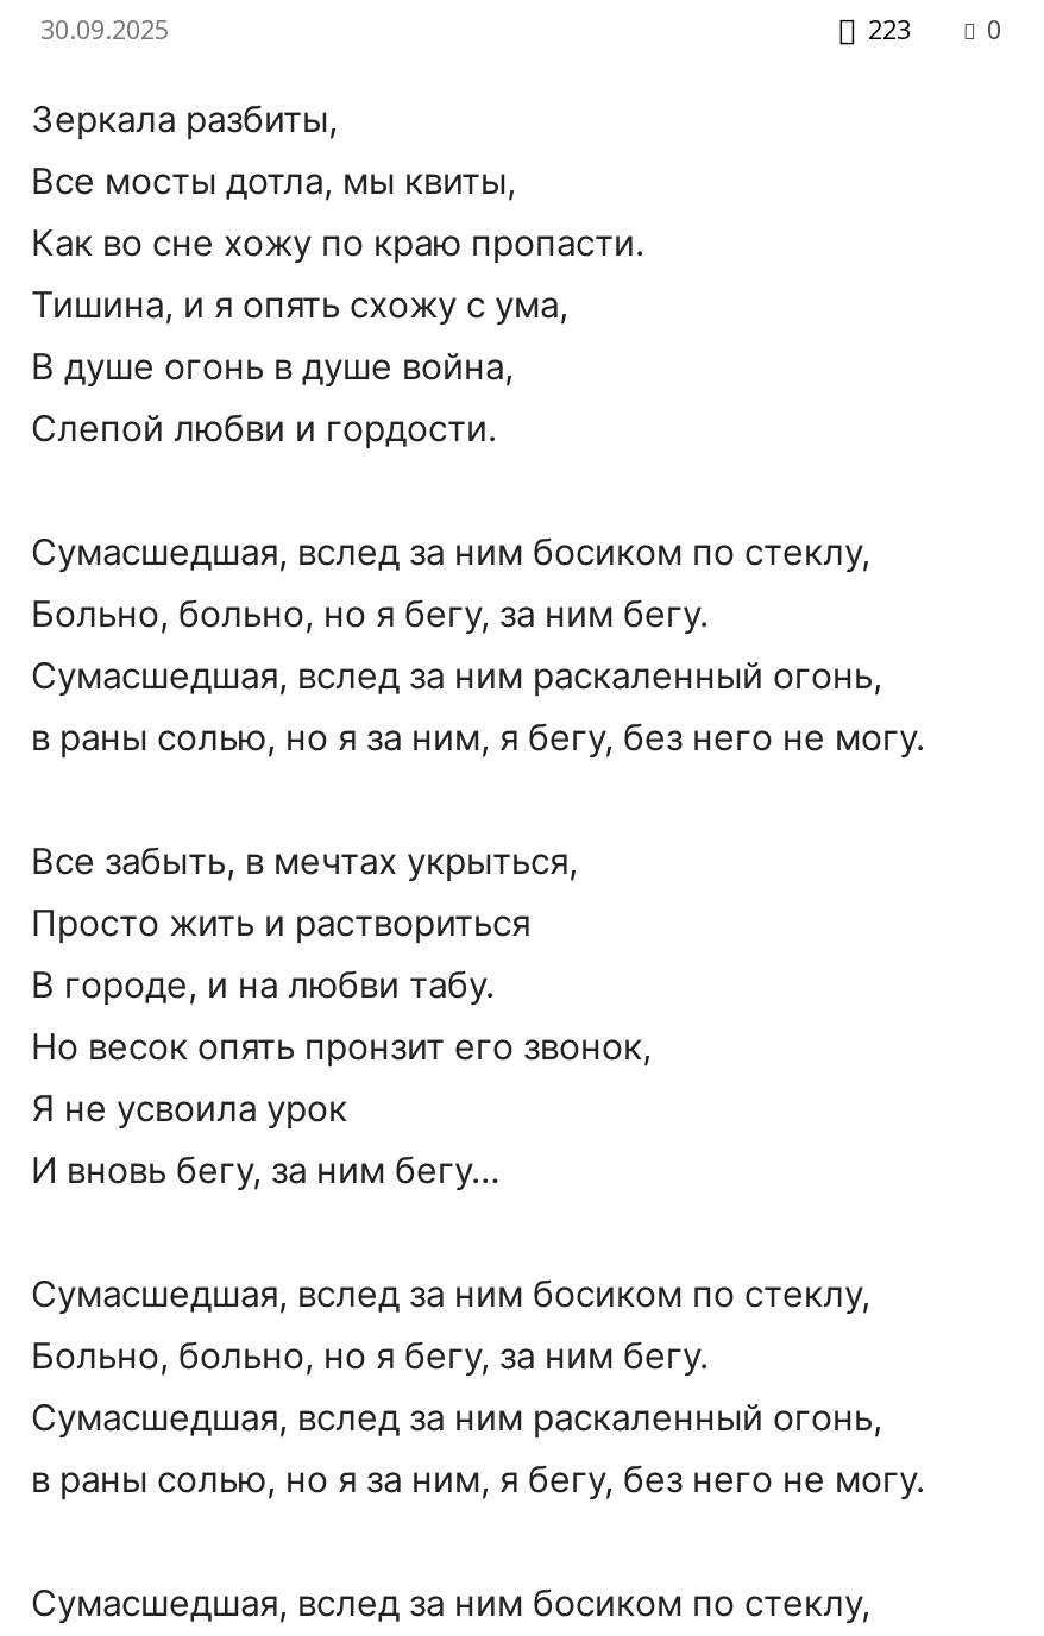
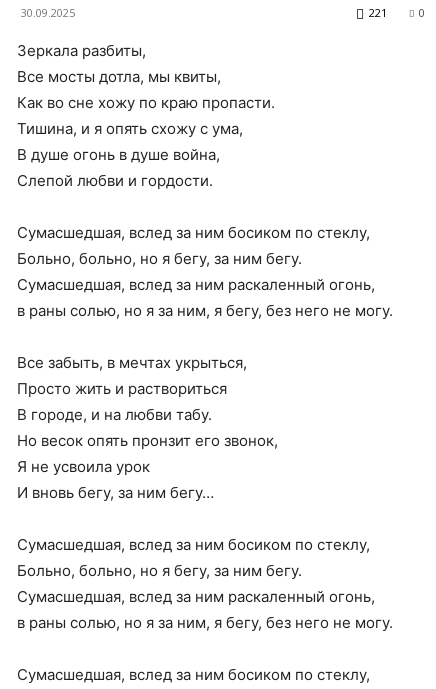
[868,11,911,46] 223 -> [369,5,387,20] 221

